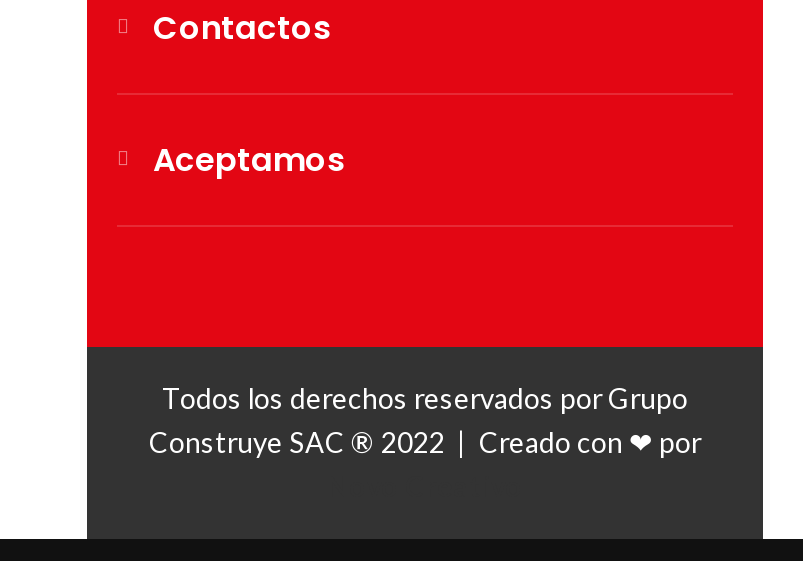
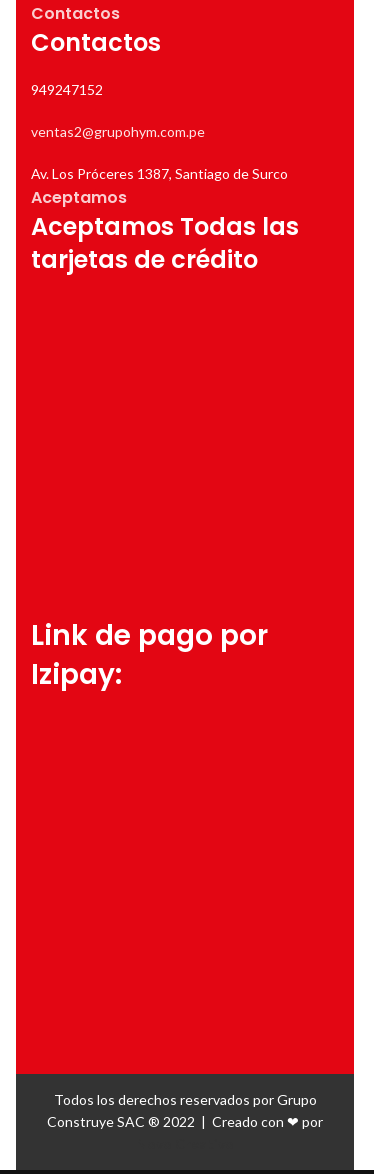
none -> [31,26,288,182] Contactos | 949247152 | ventas2@grupohym.com.pe | Av. Los Próceres 1387, Santiago de Surco
none -> [31,210,299,276] Aceptamos Todas las | tarjetas de crédito
none -> [31,616,268,694] Link de pago por | Izipay:

